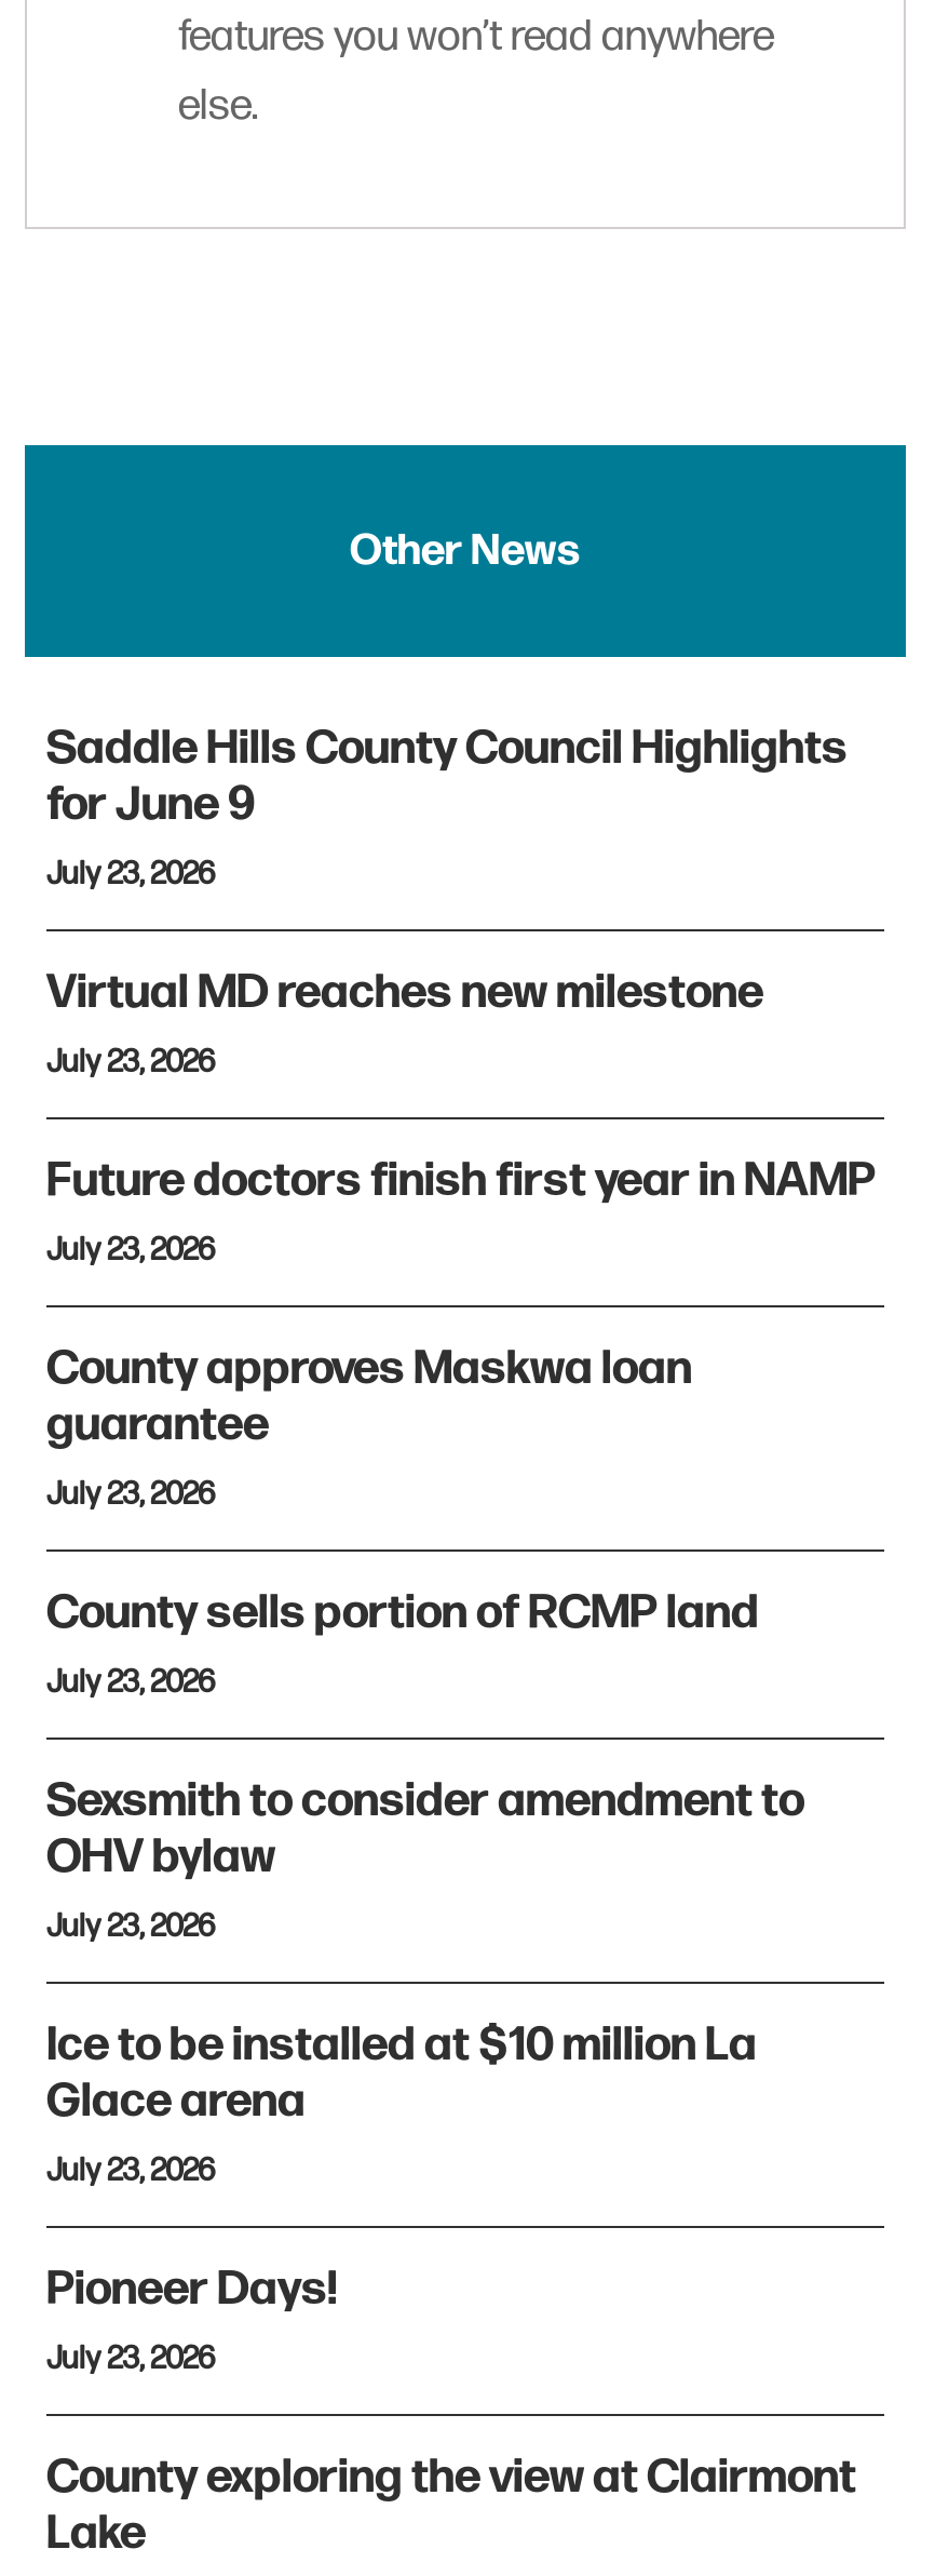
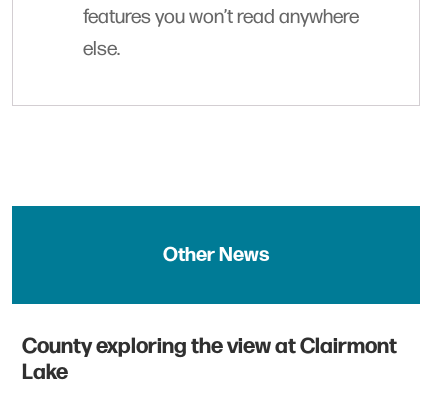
[46,720,876,2380] Saddle Hills County Council Highlights | for June 9 | July 23, 2026 | Virtual MD reaches new milestone | July 23, 2026 | Future doctors finish first year in NAMP | July 23, 2026 | County approves Maskwa loan | guarantee | July 23, 2026 | County sells portion of RCMP land | July 23, 2026 | Sexsmith to consider amendment to | OHV bylaw | July 23, 2026 | Ice to be installed at $10 million La | Glace arena | July 23, 2026 | Pioneer Days! | July 23, 2026 -> none

